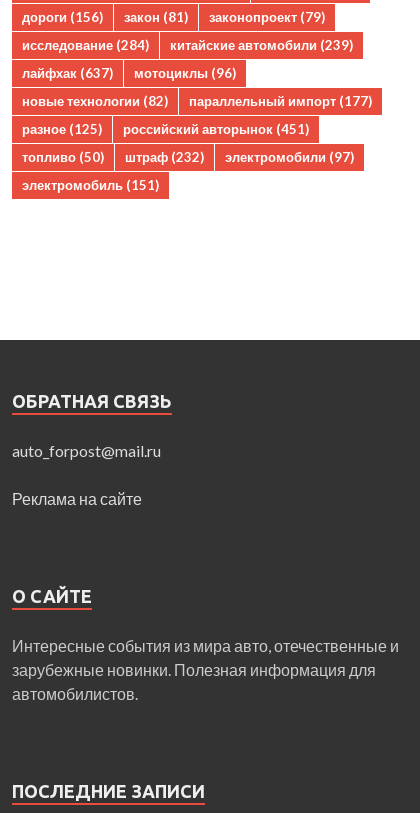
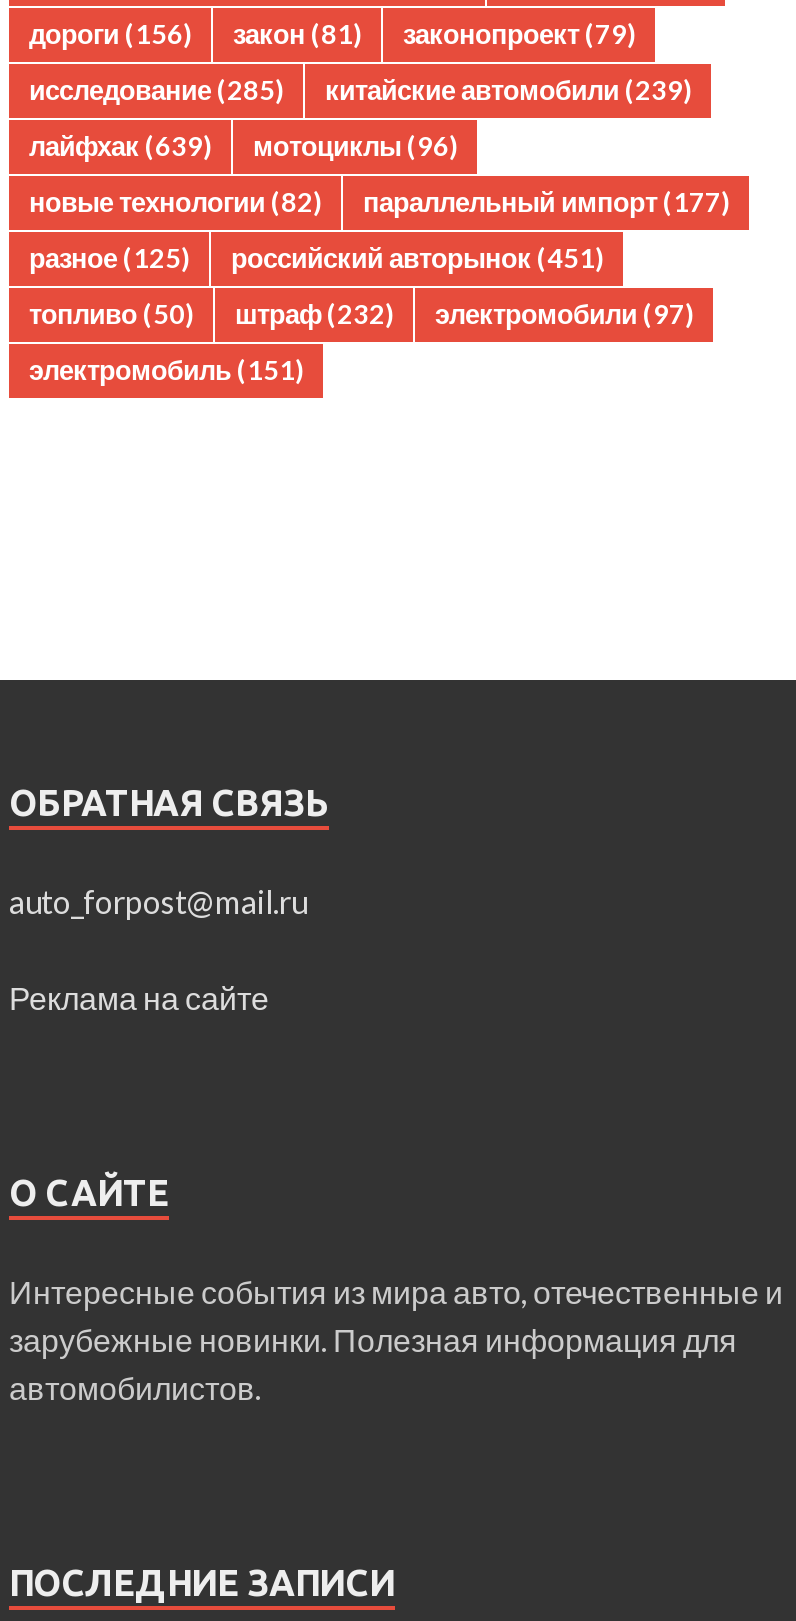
[22,37,149,53] исследование (284) -> [29,74,283,106] исследование (285)
[22,65,236,81] лайфхак (637) мотоциклы (96) -> [29,130,457,162] лайфхак (639) мотоциклы (96)

